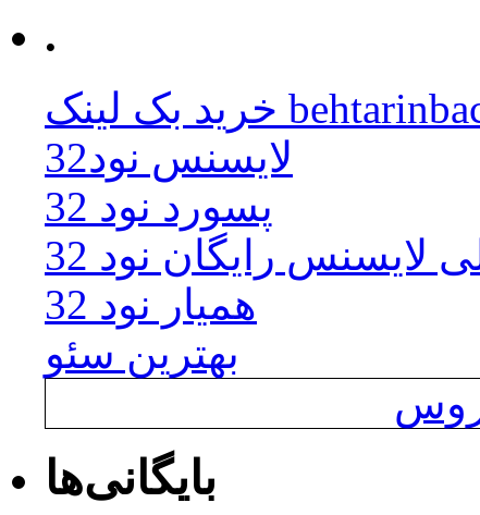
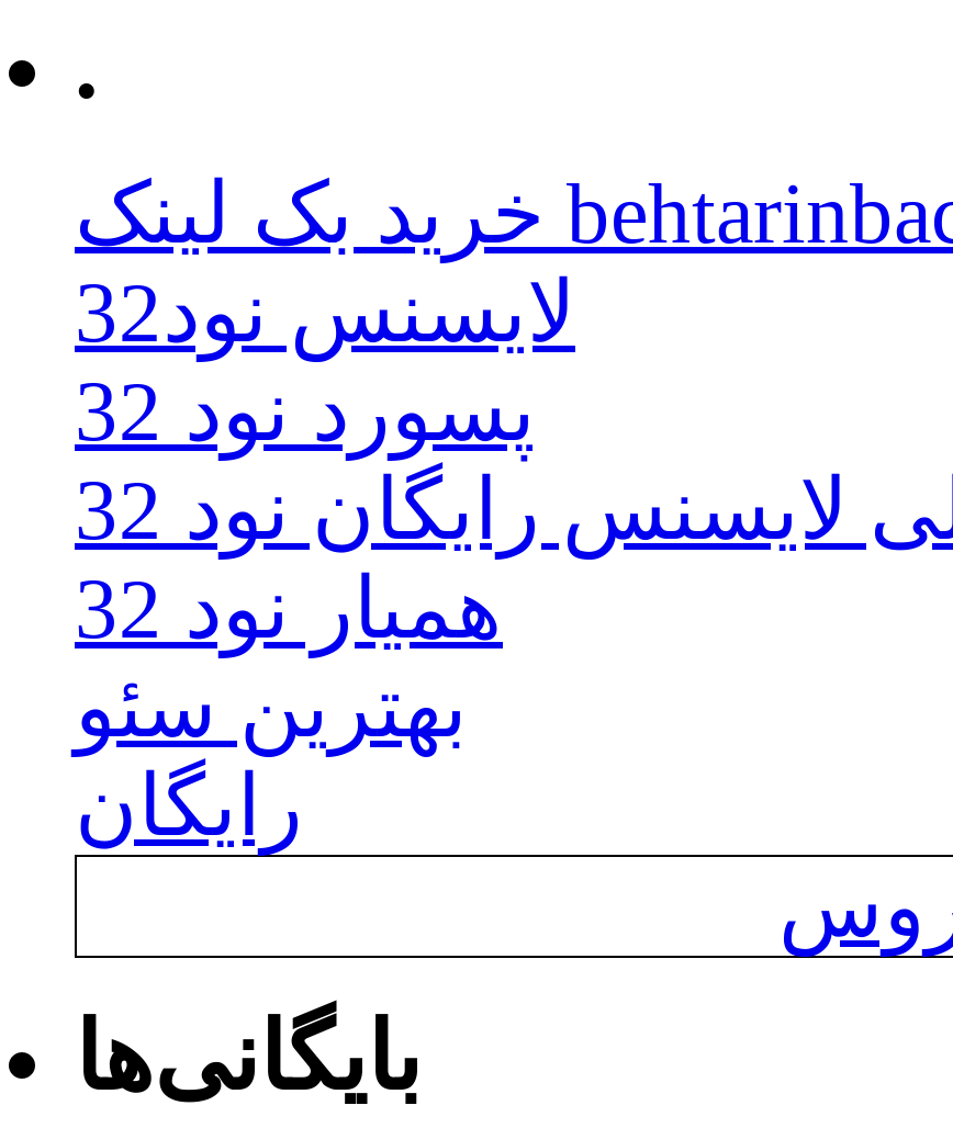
none -> [75,759,303,853] رایگان

